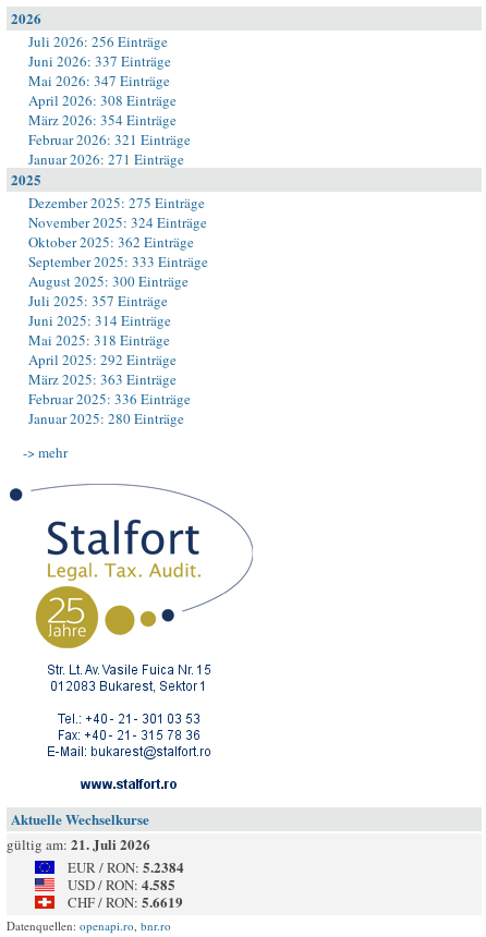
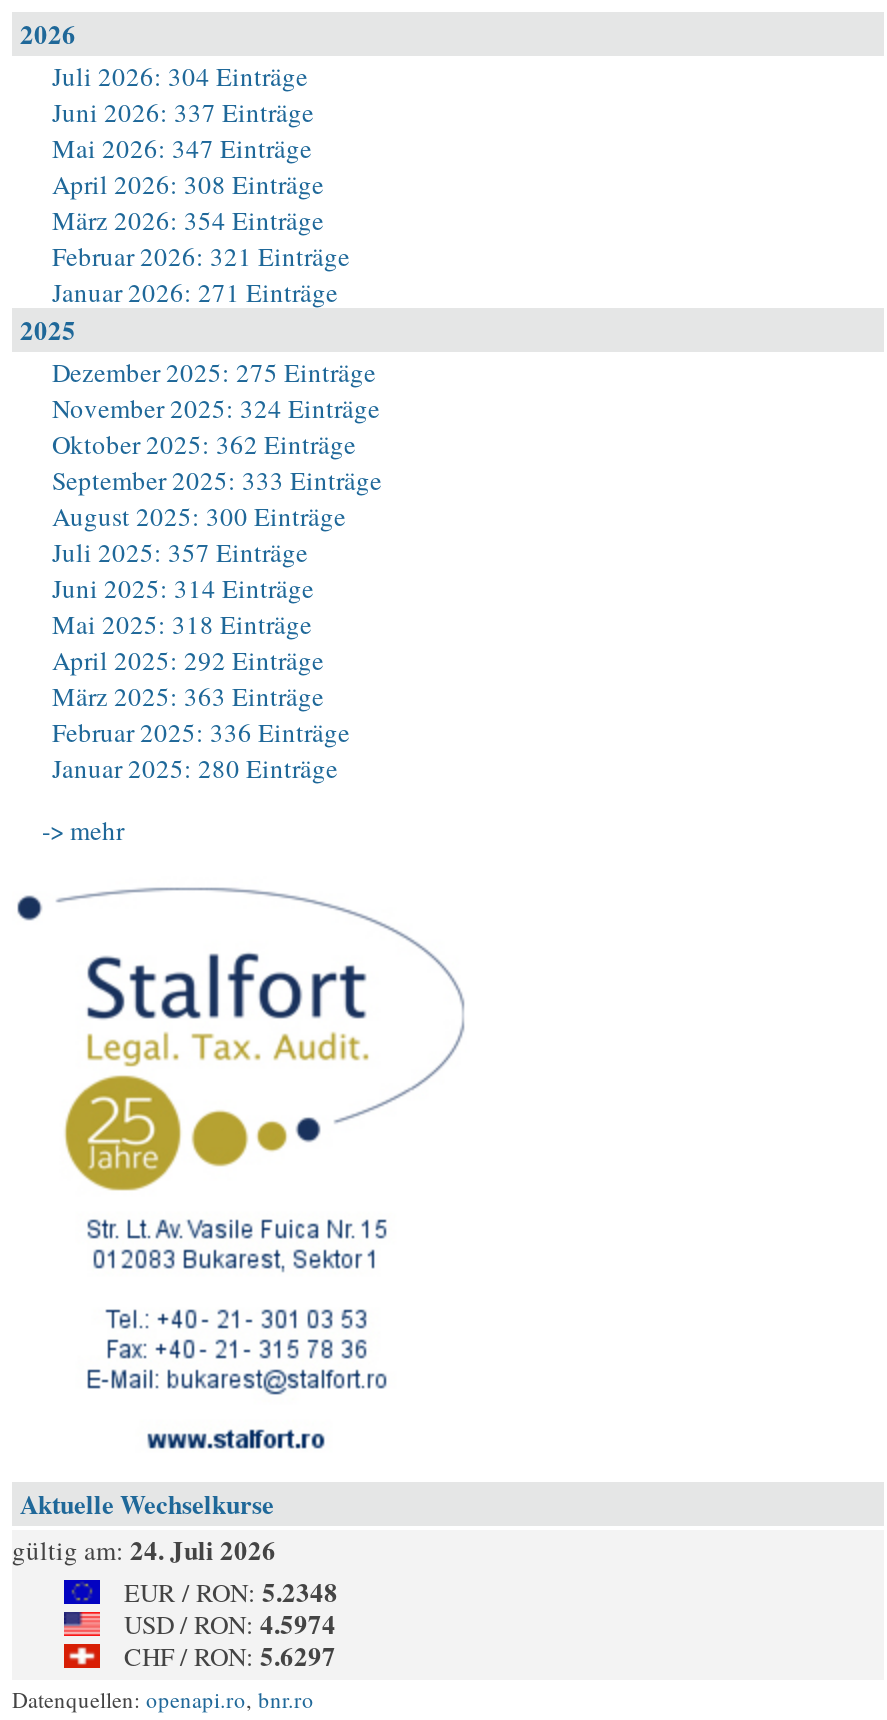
[28,32,168,51] Juli 2026: 256 Einträge -> [52,58,308,94] Juli 2026: 304 Einträge
[7,833,150,854] gültig am: 21. Juli 2026 -> [12,1530,276,1568] gültig am: 24. Juli 2026
[68,856,184,877] EUR / RON: 5.2384 -> [124,1572,338,1610] EUR / RON: 5.2348
[68,874,175,895] USD / RON: 4.585 -> [124,1604,336,1642] USD / RON: 4.5974
[68,891,183,912] CHF / RON: 5.6619 -> [124,1636,336,1674] CHF / RON: 5.6297

